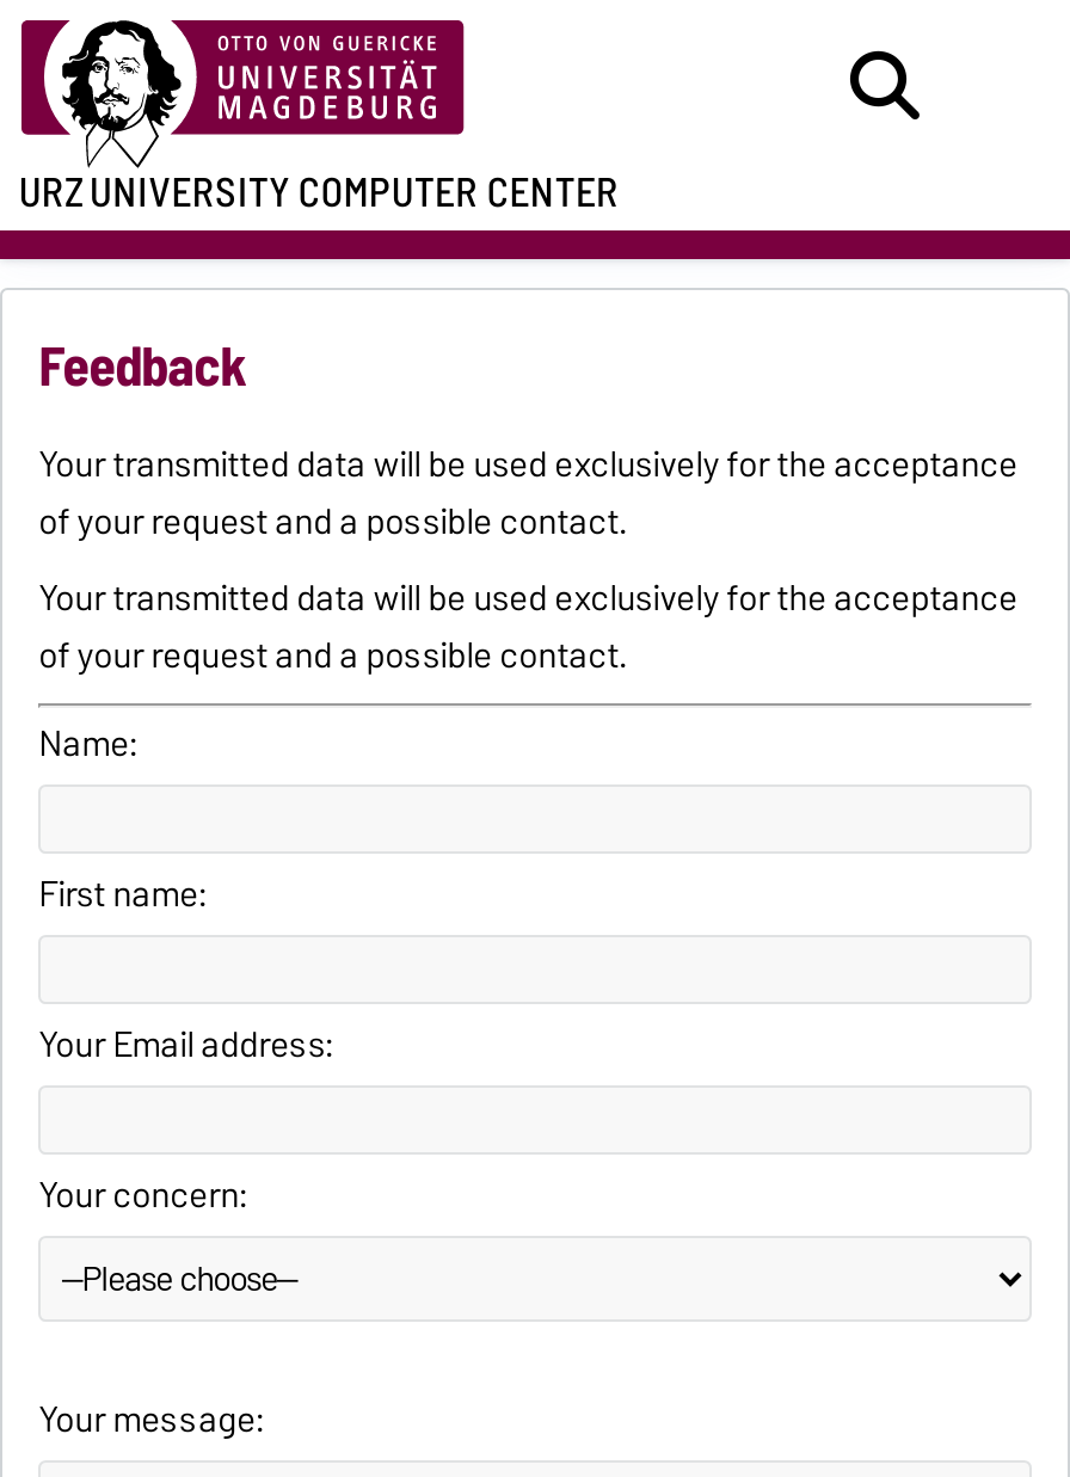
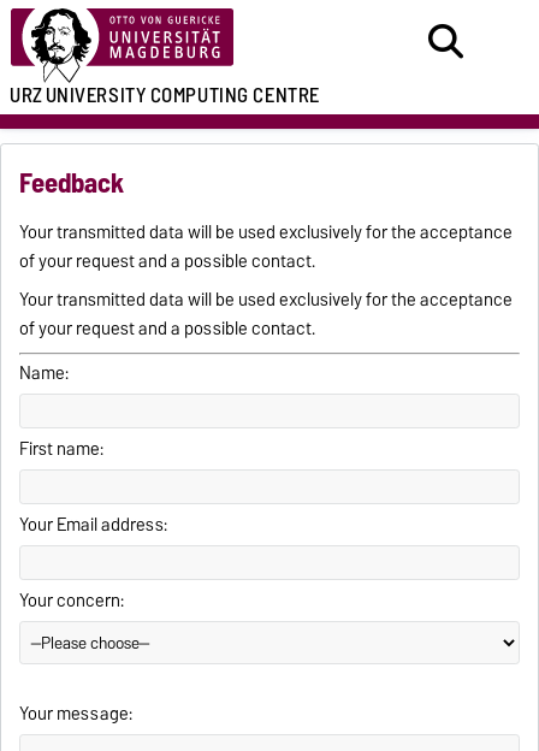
[19,159,619,226] URZ UNIVERSITY COMPUTER CENTER -> [10,78,320,112] URZ UNIVERSITY COMPUTING CENTRE

